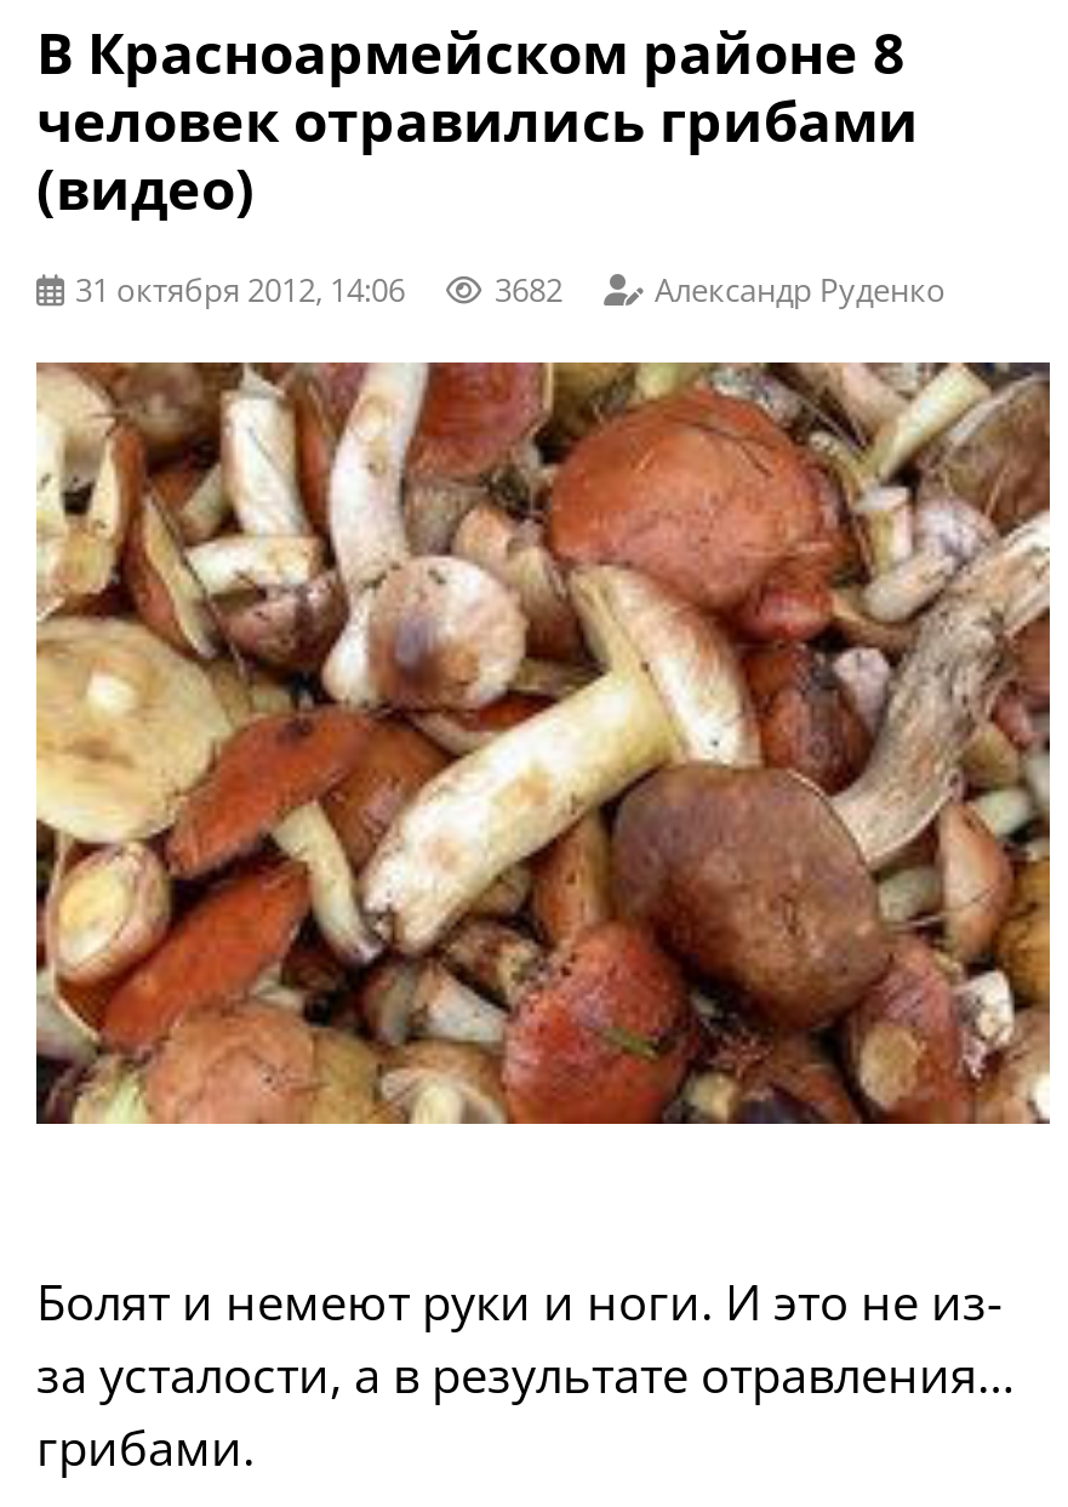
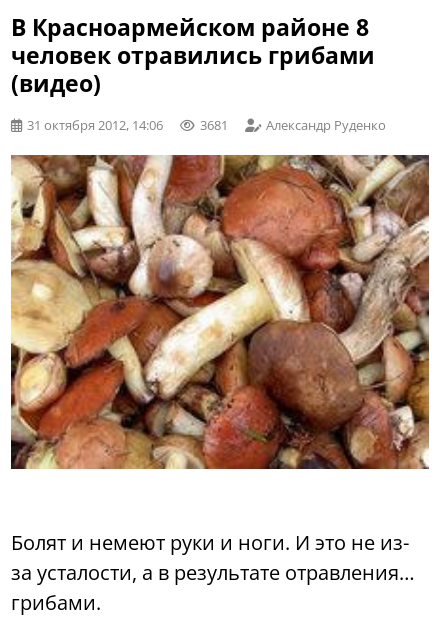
[495,268,562,312] 3682 -> [200,116,228,134] 3681

